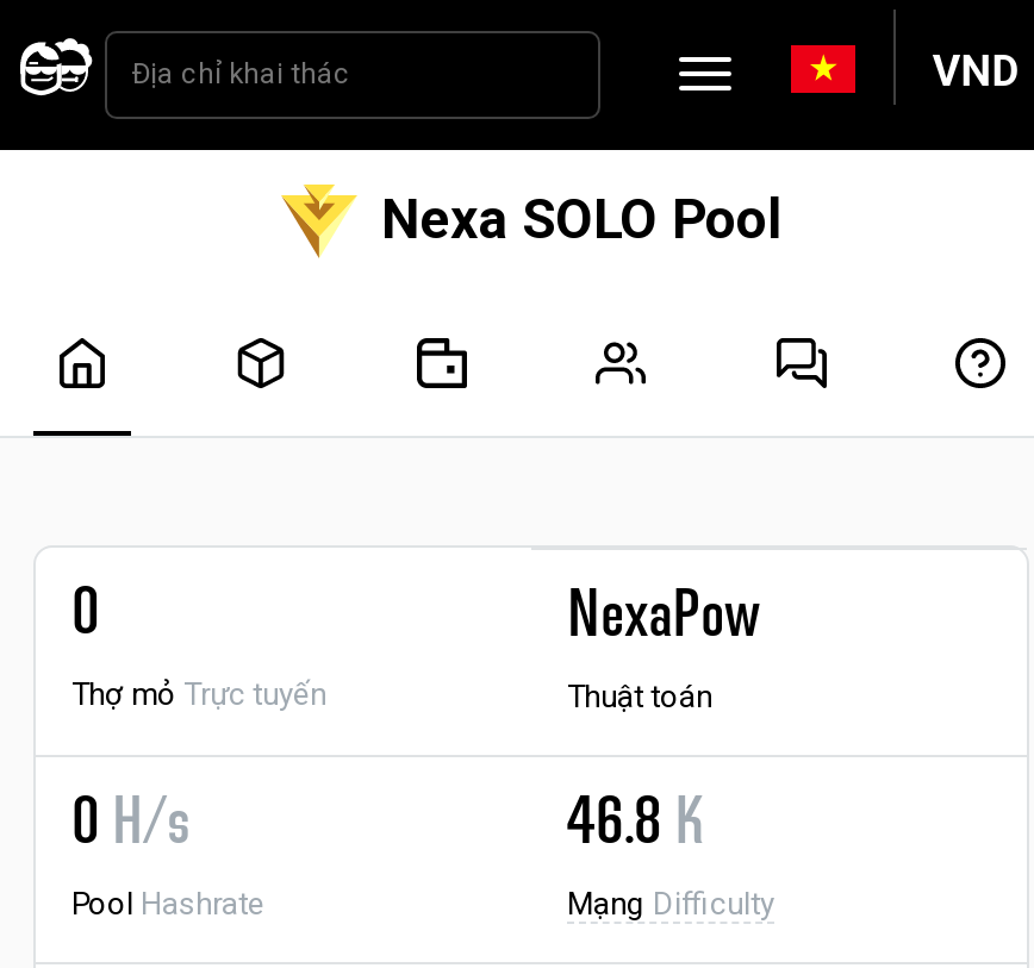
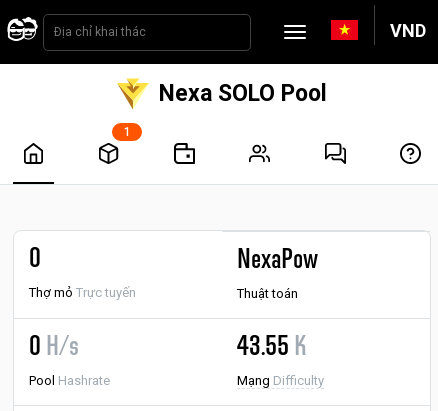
none -> [124,124,131,138] 1
[567,793,705,860] 46.8 K -> [237,334,307,362] 43.55 K

